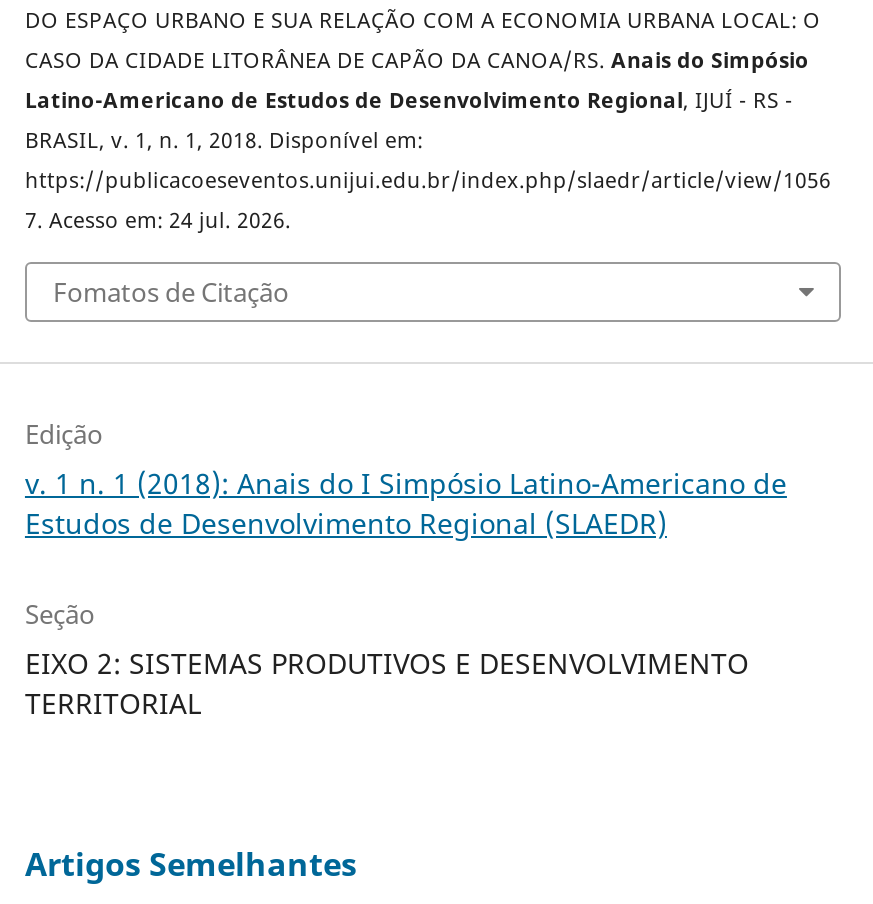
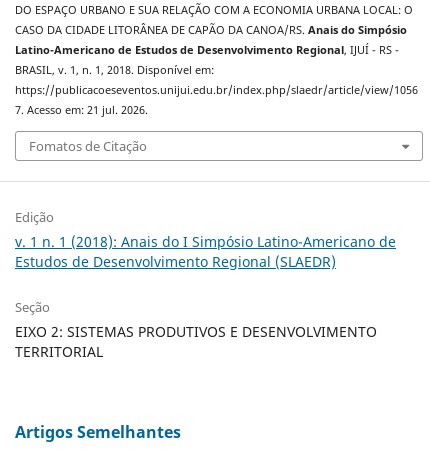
[25,206,291,234] 7. Acesso em: 24 jul. 2026. -> [15,103,148,117] 7. Acesso em: 21 jul. 2026.

